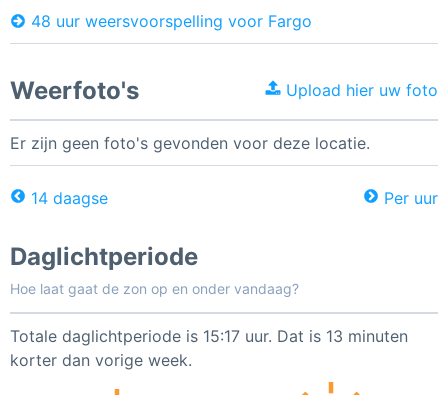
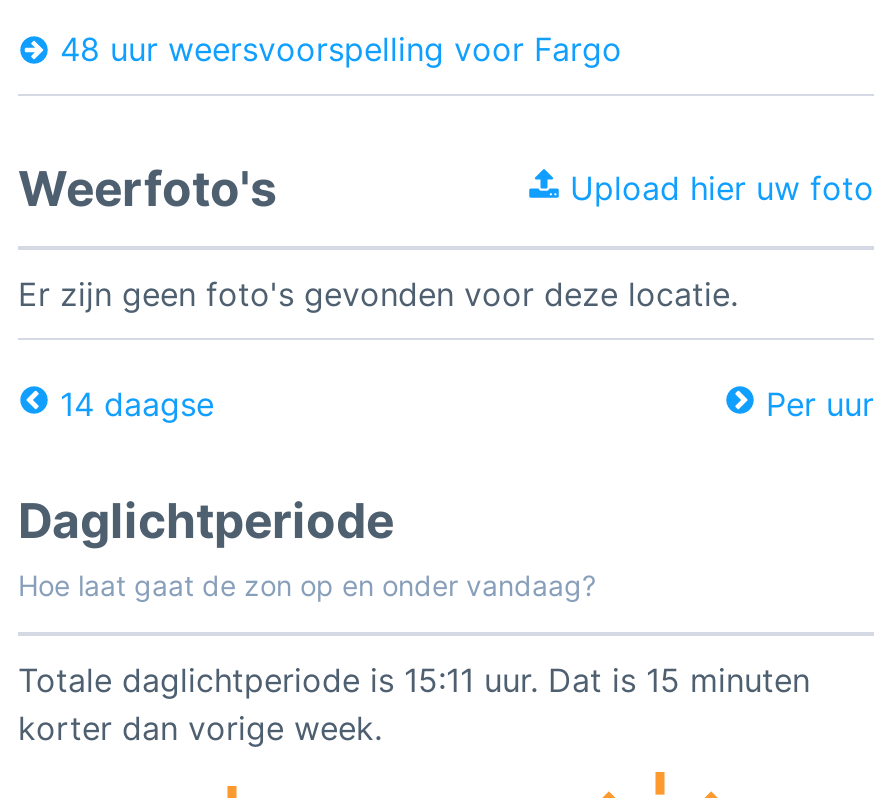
[10,326,408,346] Totale daglichtperiode is 15:17 uur. Dat is 13 minuten -> [18,660,810,700] Totale daglichtperiode is 15:11 uur. Dat is 15 minuten

